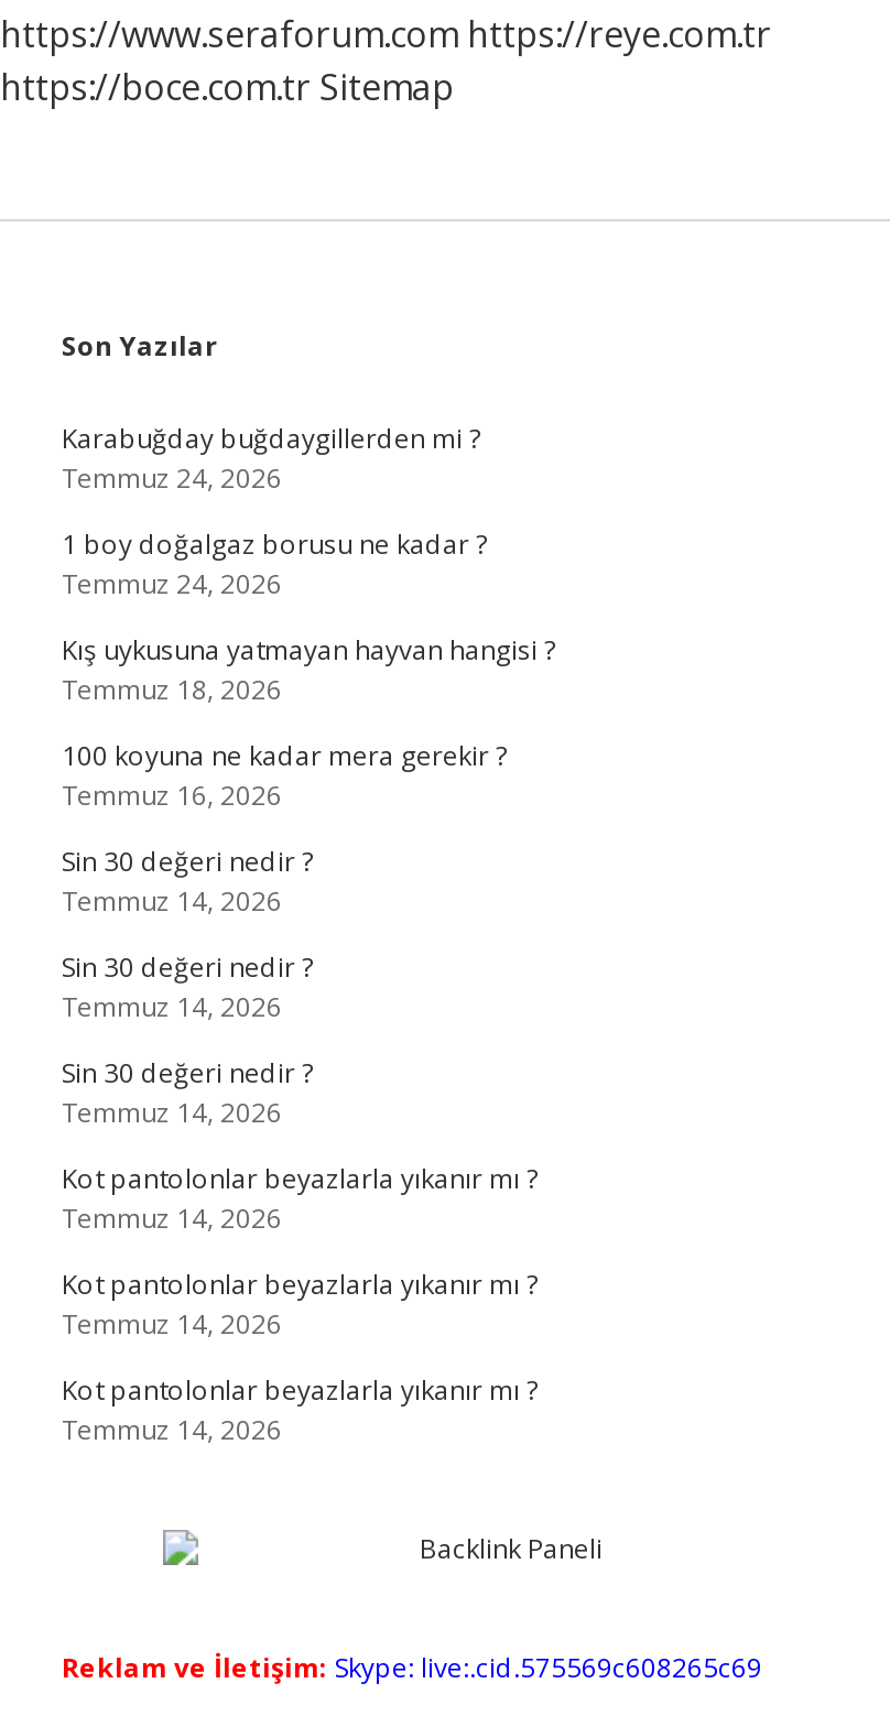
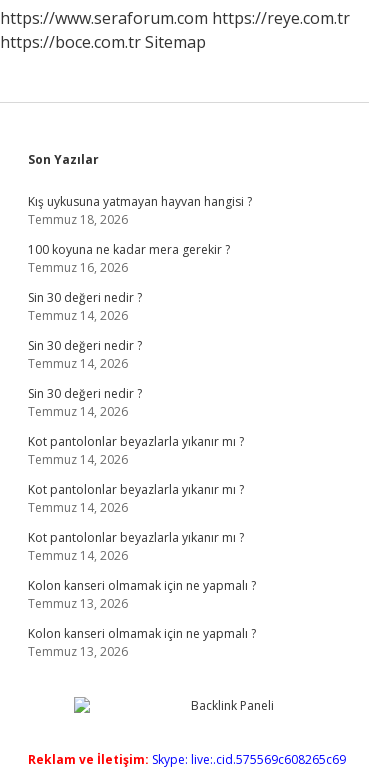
[62,420,487,602] Karabuğday buğdaygillerden mi ? | Temmuz 24, 2026 | 1 boy doğalgaz borusu ne kadar ? | Temmuz 24, 2026 -> none
moved [62,631,555,1448] -> [28,193,252,564]: Kış uykusuna yatmayan hayvan hangisi ? | Temmuz 18, 2026 | 100 koyuna ne kadar mera gerekir ? | ... | Kot pantolonlar beyazlarla yıkanır mı ? | Temmuz 14, 2026
none -> [28,577,256,660] Kolon kanseri olmamak için ne yapmalı ? | Temmuz 13, 2026 | Kolon kanseri olmamak için ne yapmalı ? | Temmuz 13, 2026

